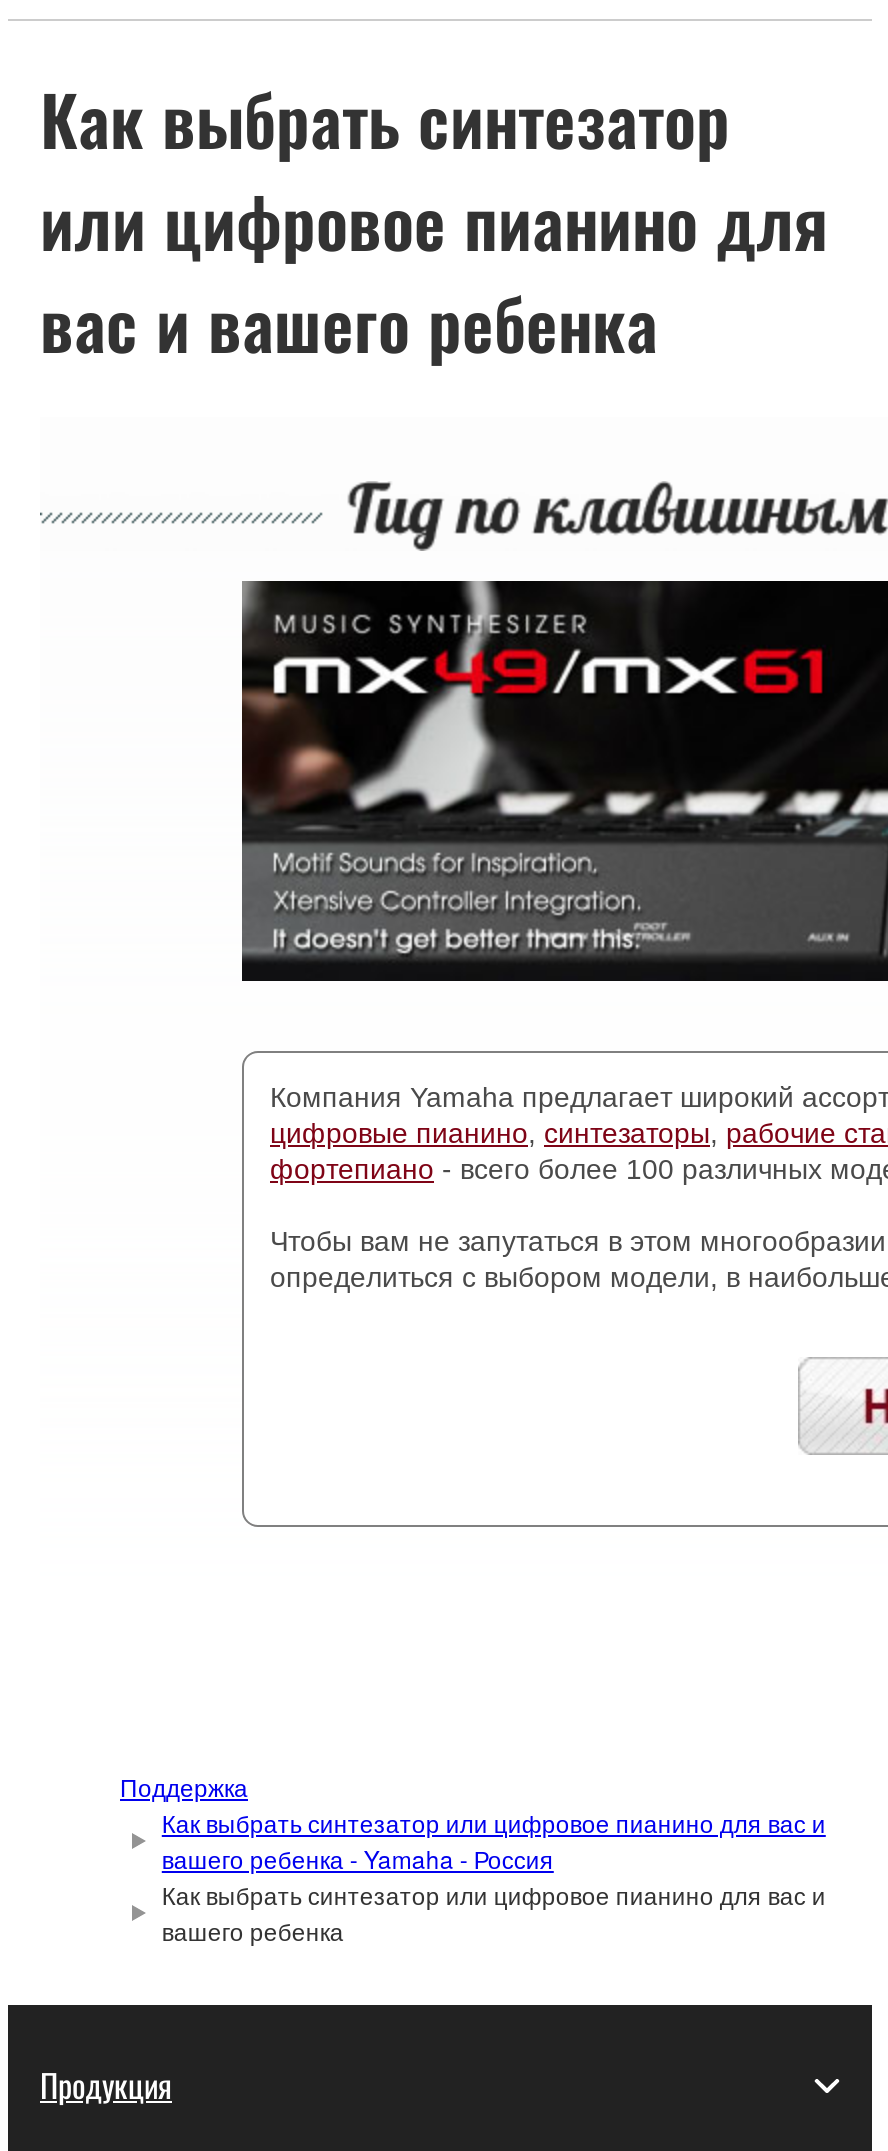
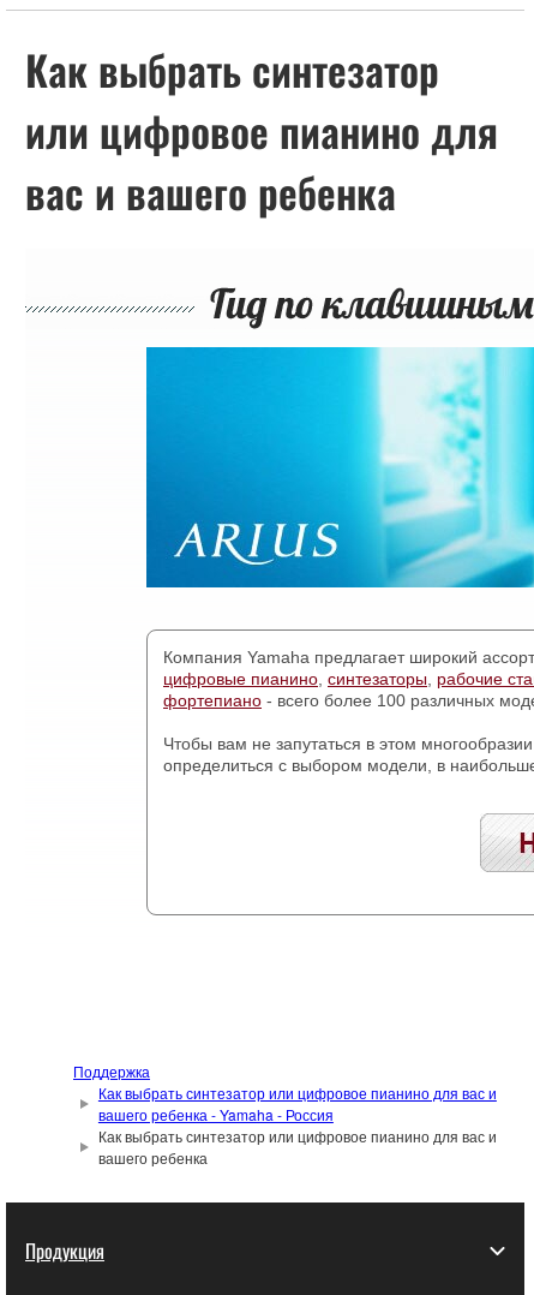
[240,579,882,983] [image] -> [145,346,530,589] [image]

